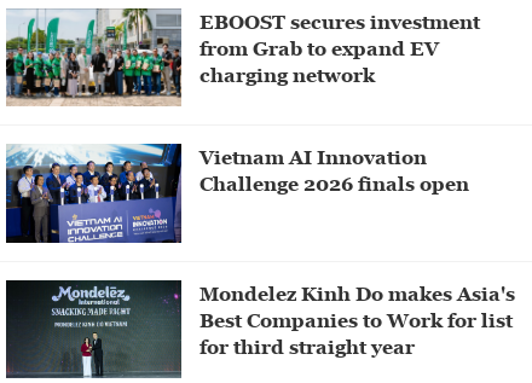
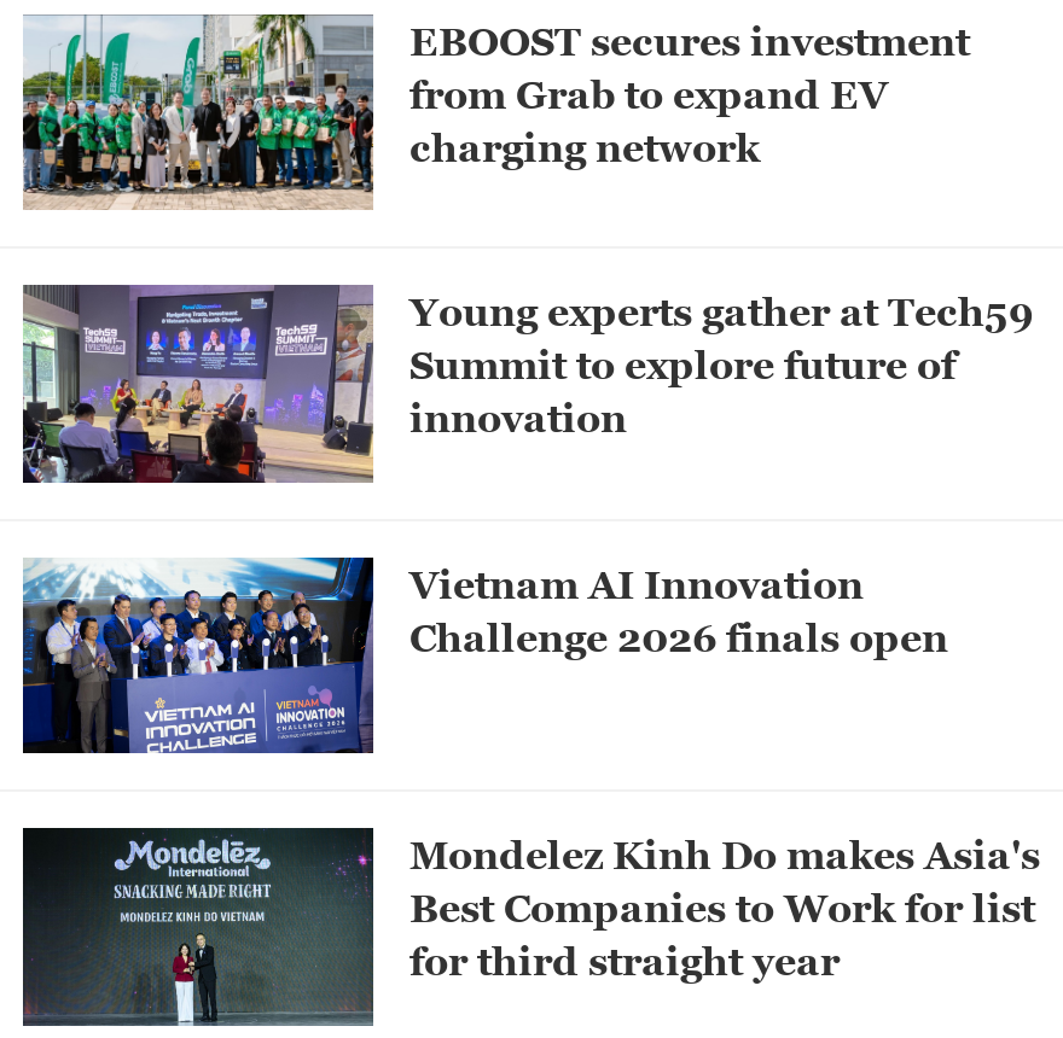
none -> [23,282,1033,485] [image] | Young experts gather at Tech59 | Summit to explore future of | innovation

